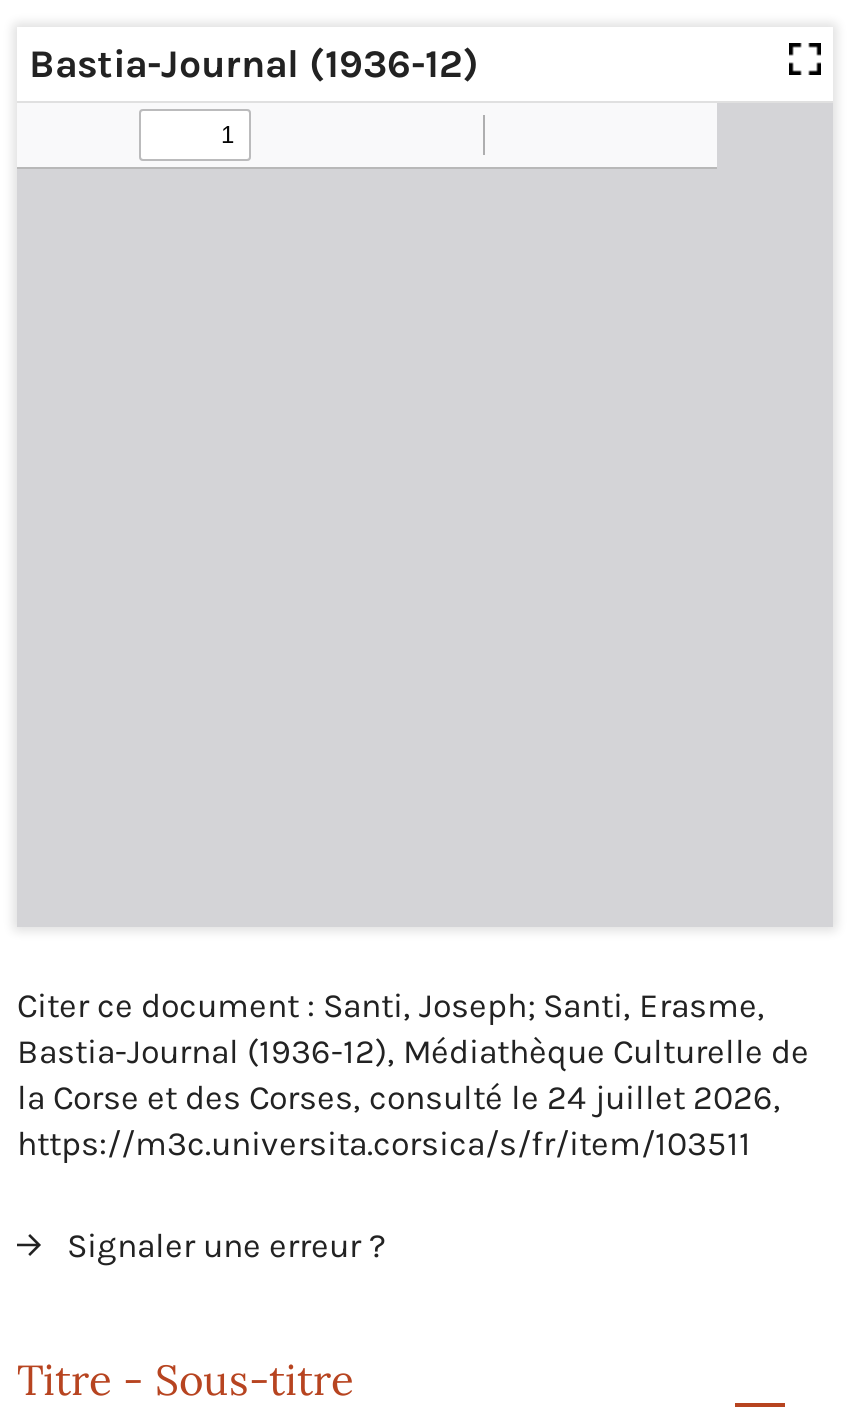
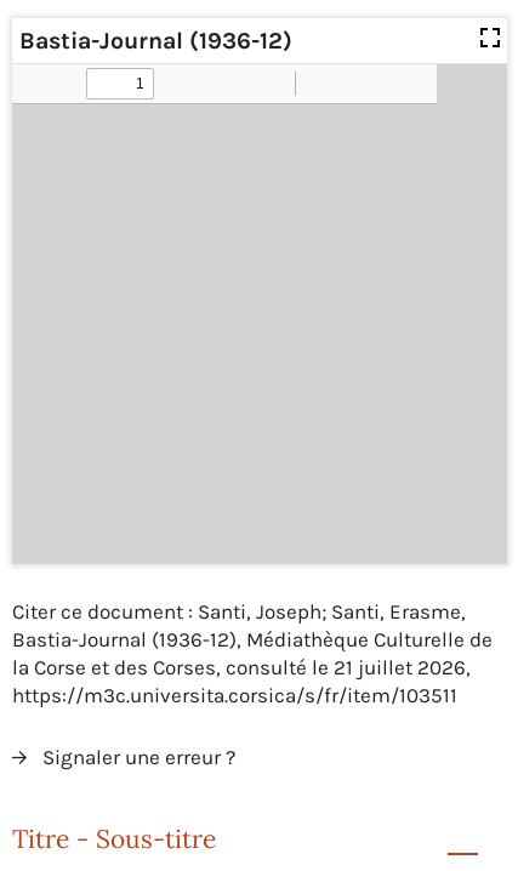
[17,1077,781,1117] la Corse et des Corses, consulté le 24 juillet 2026, -> [12,655,471,679] la Corse et des Corses, consulté le 21 juillet 2026,

